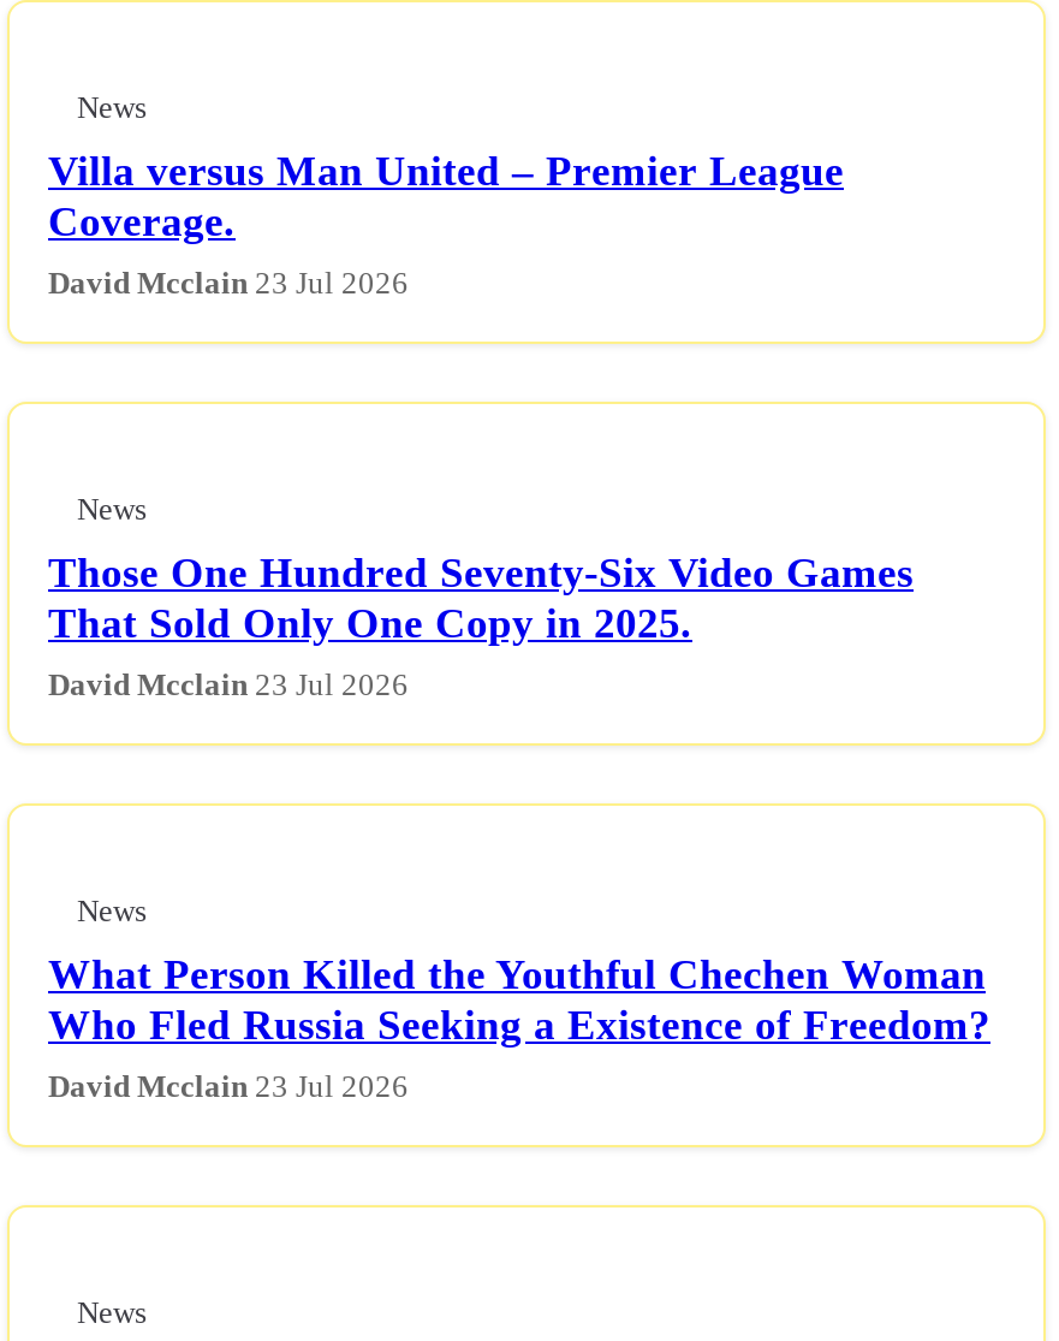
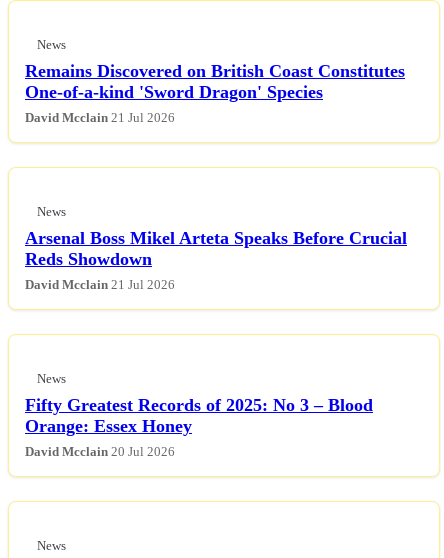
[48,147,844,301] Villa versus Man United – Premier League | Coverage. | David Mcclain 23 Jul 2026 -> [25,61,405,125] Remains Discovered on British Coast Constitutes | One-of-a-kind 'Sword Dragon' Species | David Mcclain 21 Jul 2026
[48,549,914,703] Those One Hundred Seventy-Six Video Games | That Sold Only One Copy in 2025. | David Mcclain 23 Jul 2026 -> [25,228,407,292] Arsenal Boss Mikel Arteta Speaks Before Crucial | Reds Showdown | David Mcclain 21 Jul 2026
[48,950,990,1104] What Person Killed the Youthful Chechen Woman | Who Fled Russia Seeking a Existence of Freedom? | David Mcclain 23 Jul 2026 -> [25,395,373,459] Fifty Greatest Records of 2025: No 3 – Blood | Orange: Essex Honey | David Mcclain 20 Jul 2026

